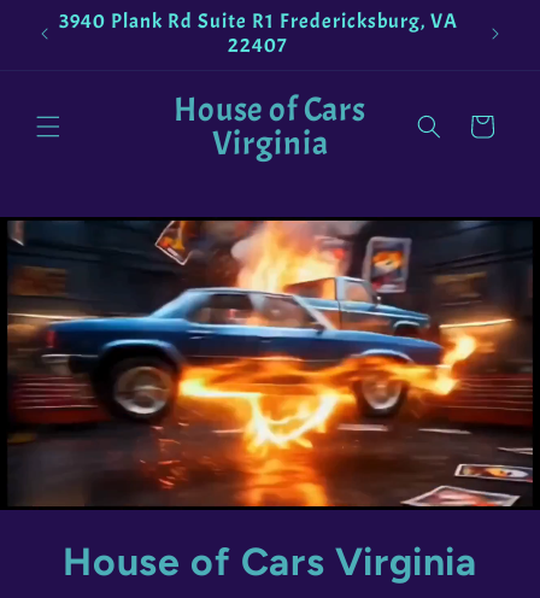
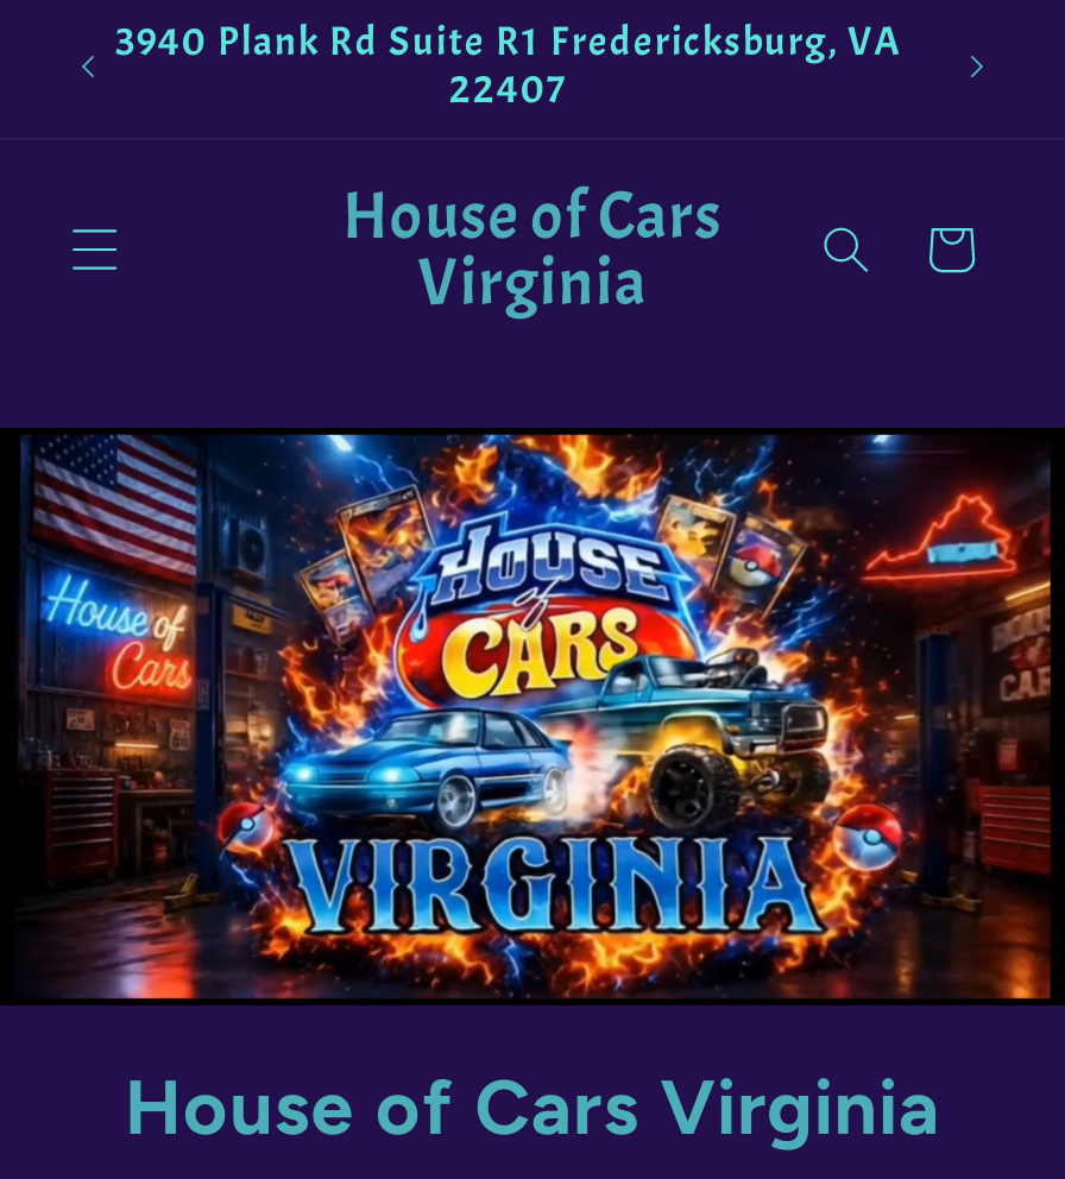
[7,219,534,508] [image] -> [17,433,1051,1001] [image]

